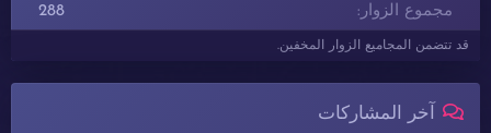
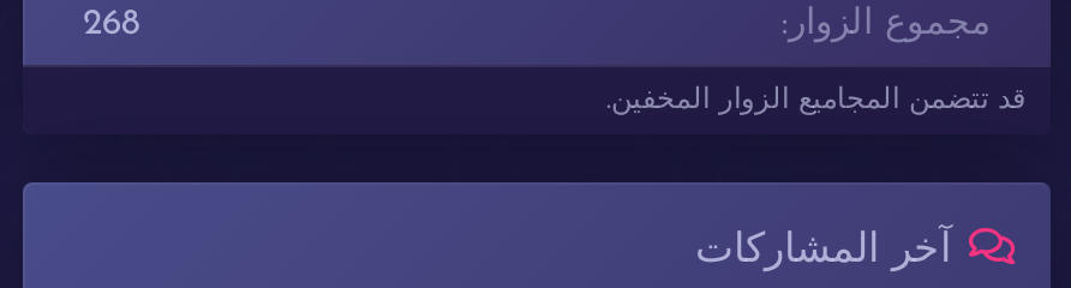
[38,4,65,20] 288 -> [83,8,140,44] 268

